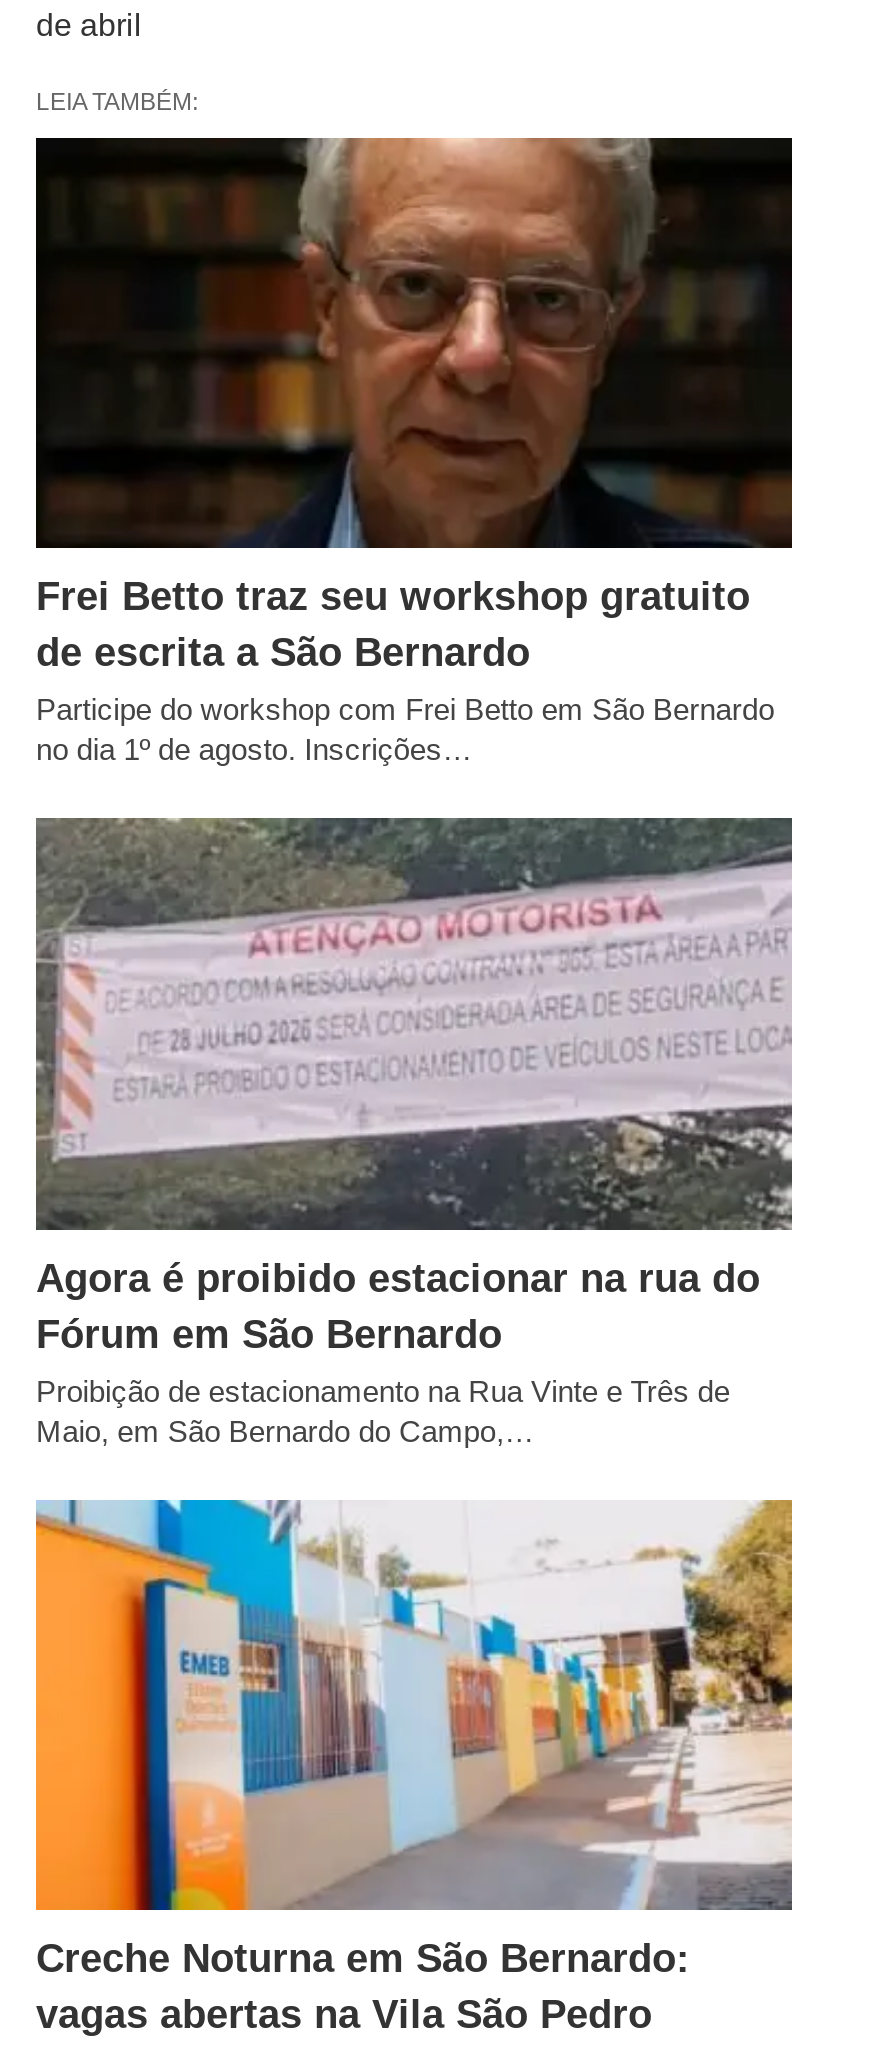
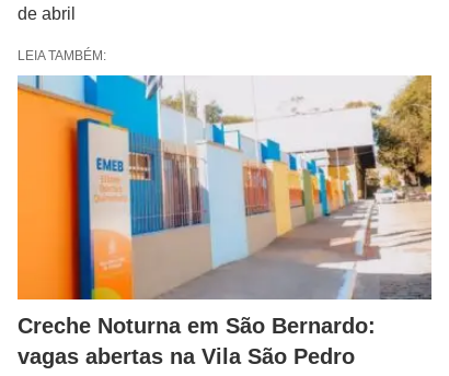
[34,136,794,767] [image] | Frei Betto traz seu workshop gratuito | de escrita a São Bernardo | Participe do workshop com Frei Betto em São Bernardo | no dia 1º de agosto. Inscrições… -> none
[34,816,794,1448] [image] | Agora é proibido estacionar na rua do | Fórum em São Bernardo | Proibição de estacionamento na Rua Vinte e Três de | Maio, em São Bernardo do Campo,… -> none

